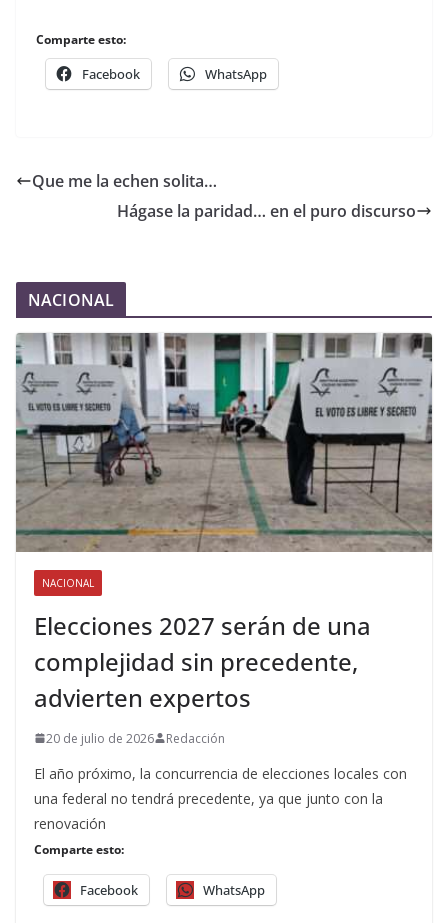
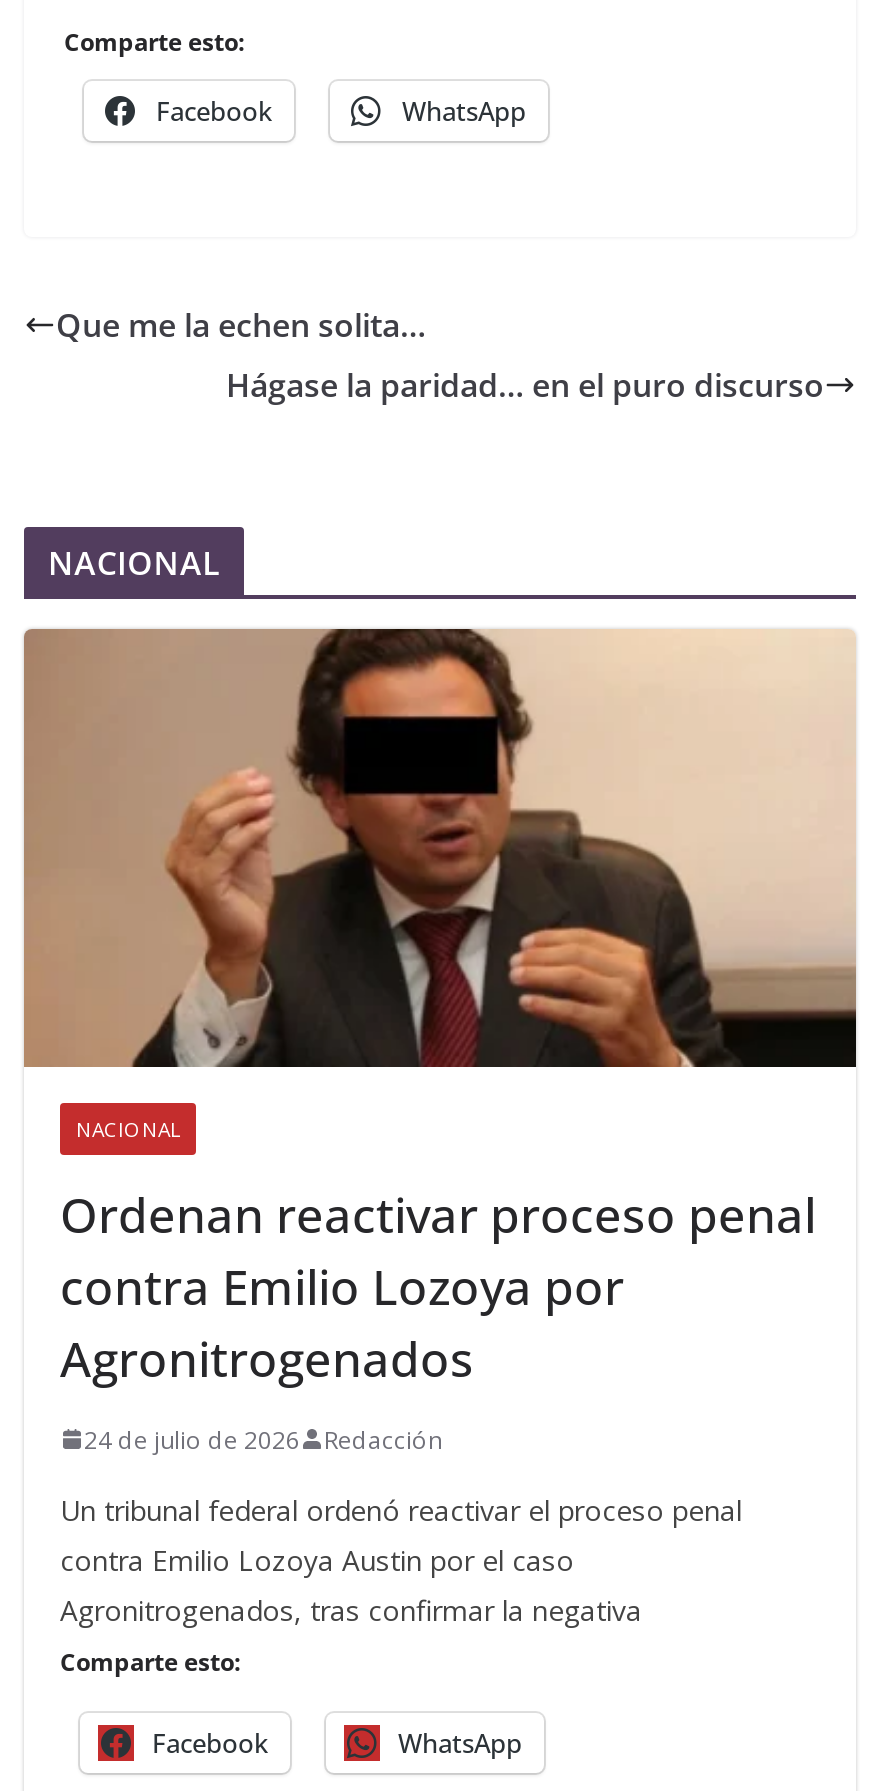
[15,332,433,553] [image] -> [22,627,858,1069] [image]
[34,609,371,714] Elecciones 2027 serán de una | complejidad sin precedente, | advierten expertos -> [60,1180,816,1390] Ordenan reactivar proceso penal | contra Emilio Lozoya por | Agronitrogenados
[46,730,225,747] 20 de julio de 2026 Redacción -> [84,1422,442,1456] 24 de julio de 2026 Redacción
[34,764,407,833] El año próximo, la concurrencia de elecciones locales con | una federal no tendrá precedente, ya que junto con la | renovación -> [60,1490,742,1628] Un tribunal federal ordenó reactivar el proceso penal | contra Emilio Lozoya Austin por el caso | Agronitrogenados, tras confirmar la negativa

